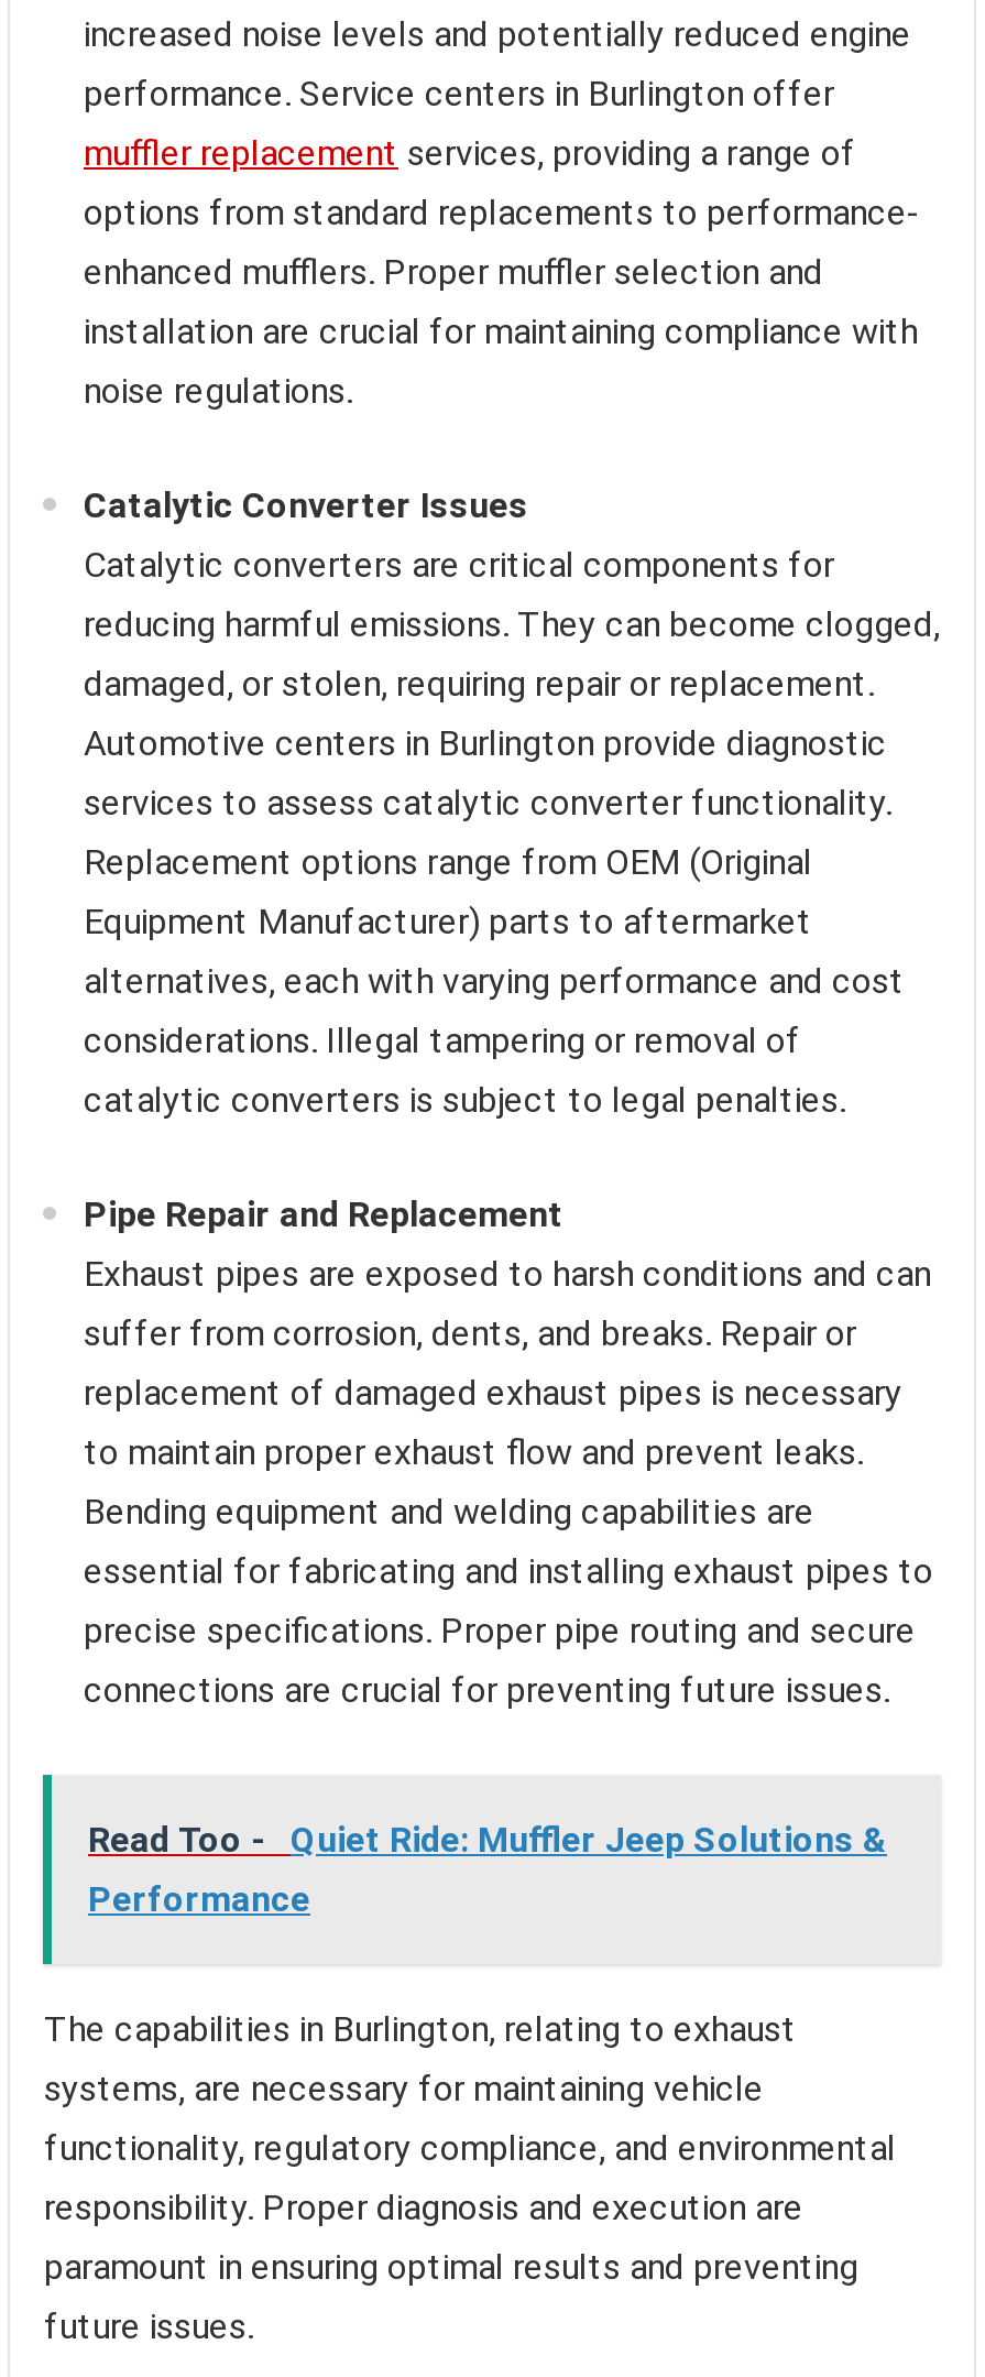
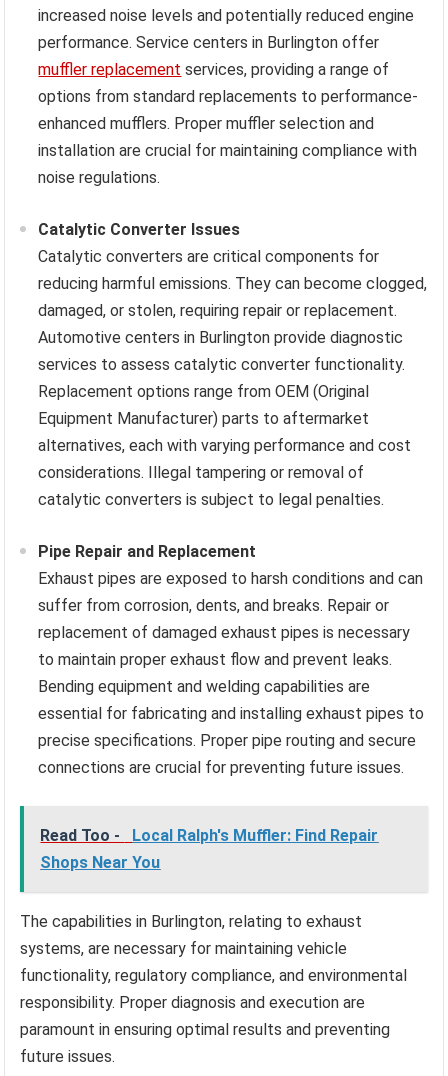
[88,1819,887,1921] Read Too - Quiet Ride: Muffler Jeep Solutions & | Performance -> [40,826,378,872] Read Too - Local Ralph's Muffler: Find Repair | Shops Near You

